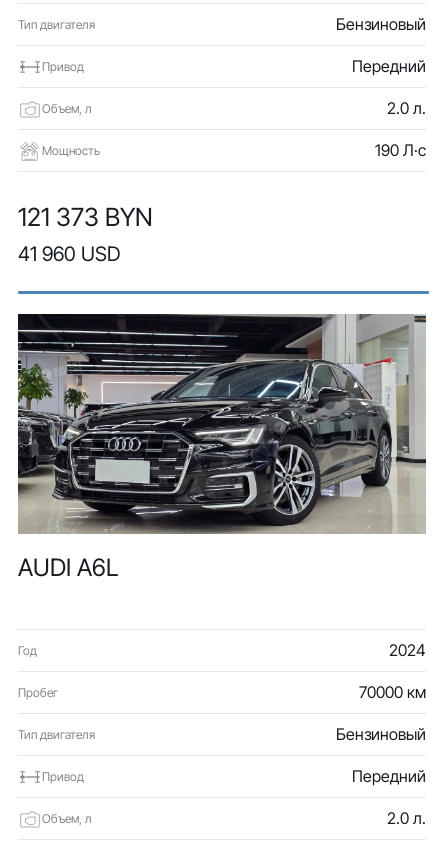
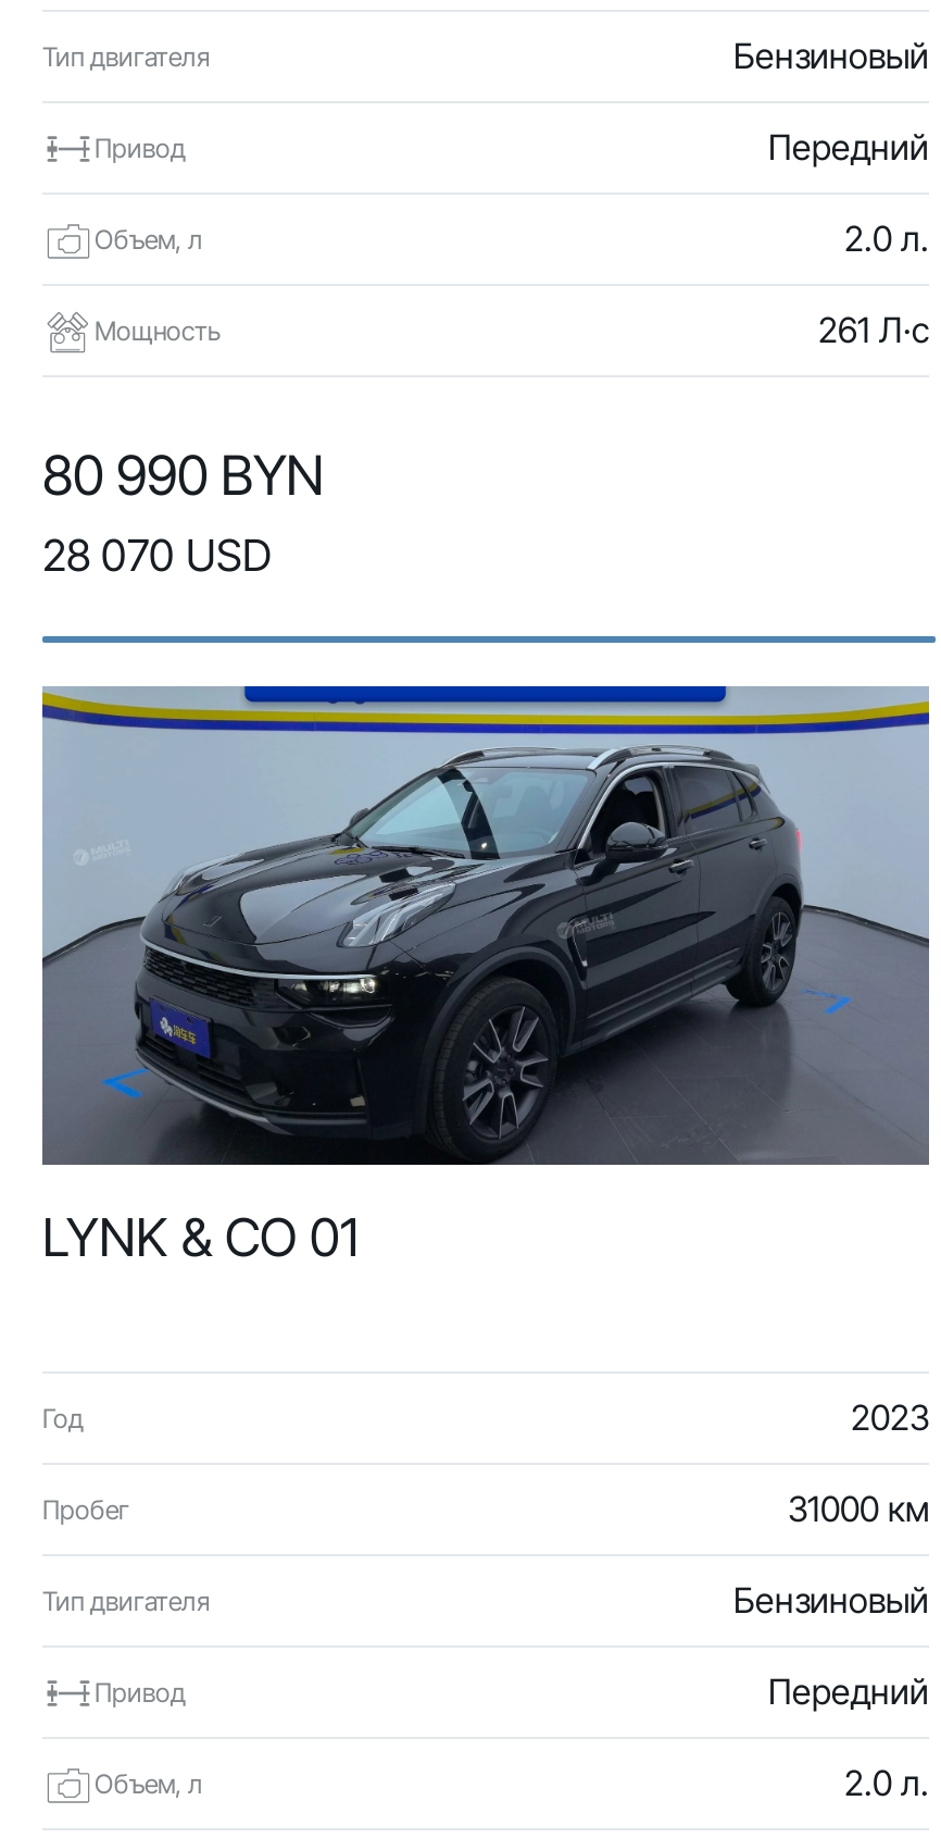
[375,140,426,160] 190 Л·с -> [818,308,929,351] 261 Л·с
[18,202,153,266] 121 373 BYN | 41 960 USD -> [42,443,325,582] 80 990 BYN | 28 070 USD
[17,313,426,582] [image] | AUDI A6L -> [40,684,929,1269] [image] | LYNK & CO 01
[389,640,426,660] 2024 -> [851,1395,929,1439] 2023
[359,682,426,702] 70000 км -> [788,1487,929,1530] 31000 км

